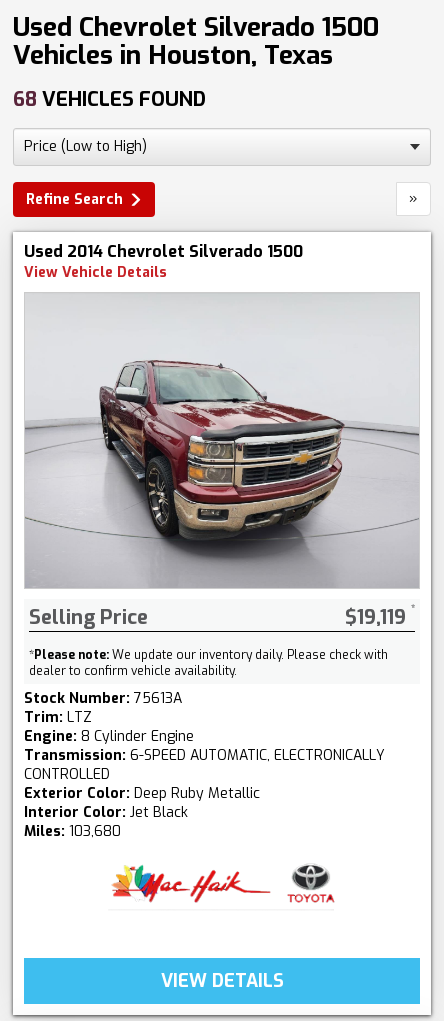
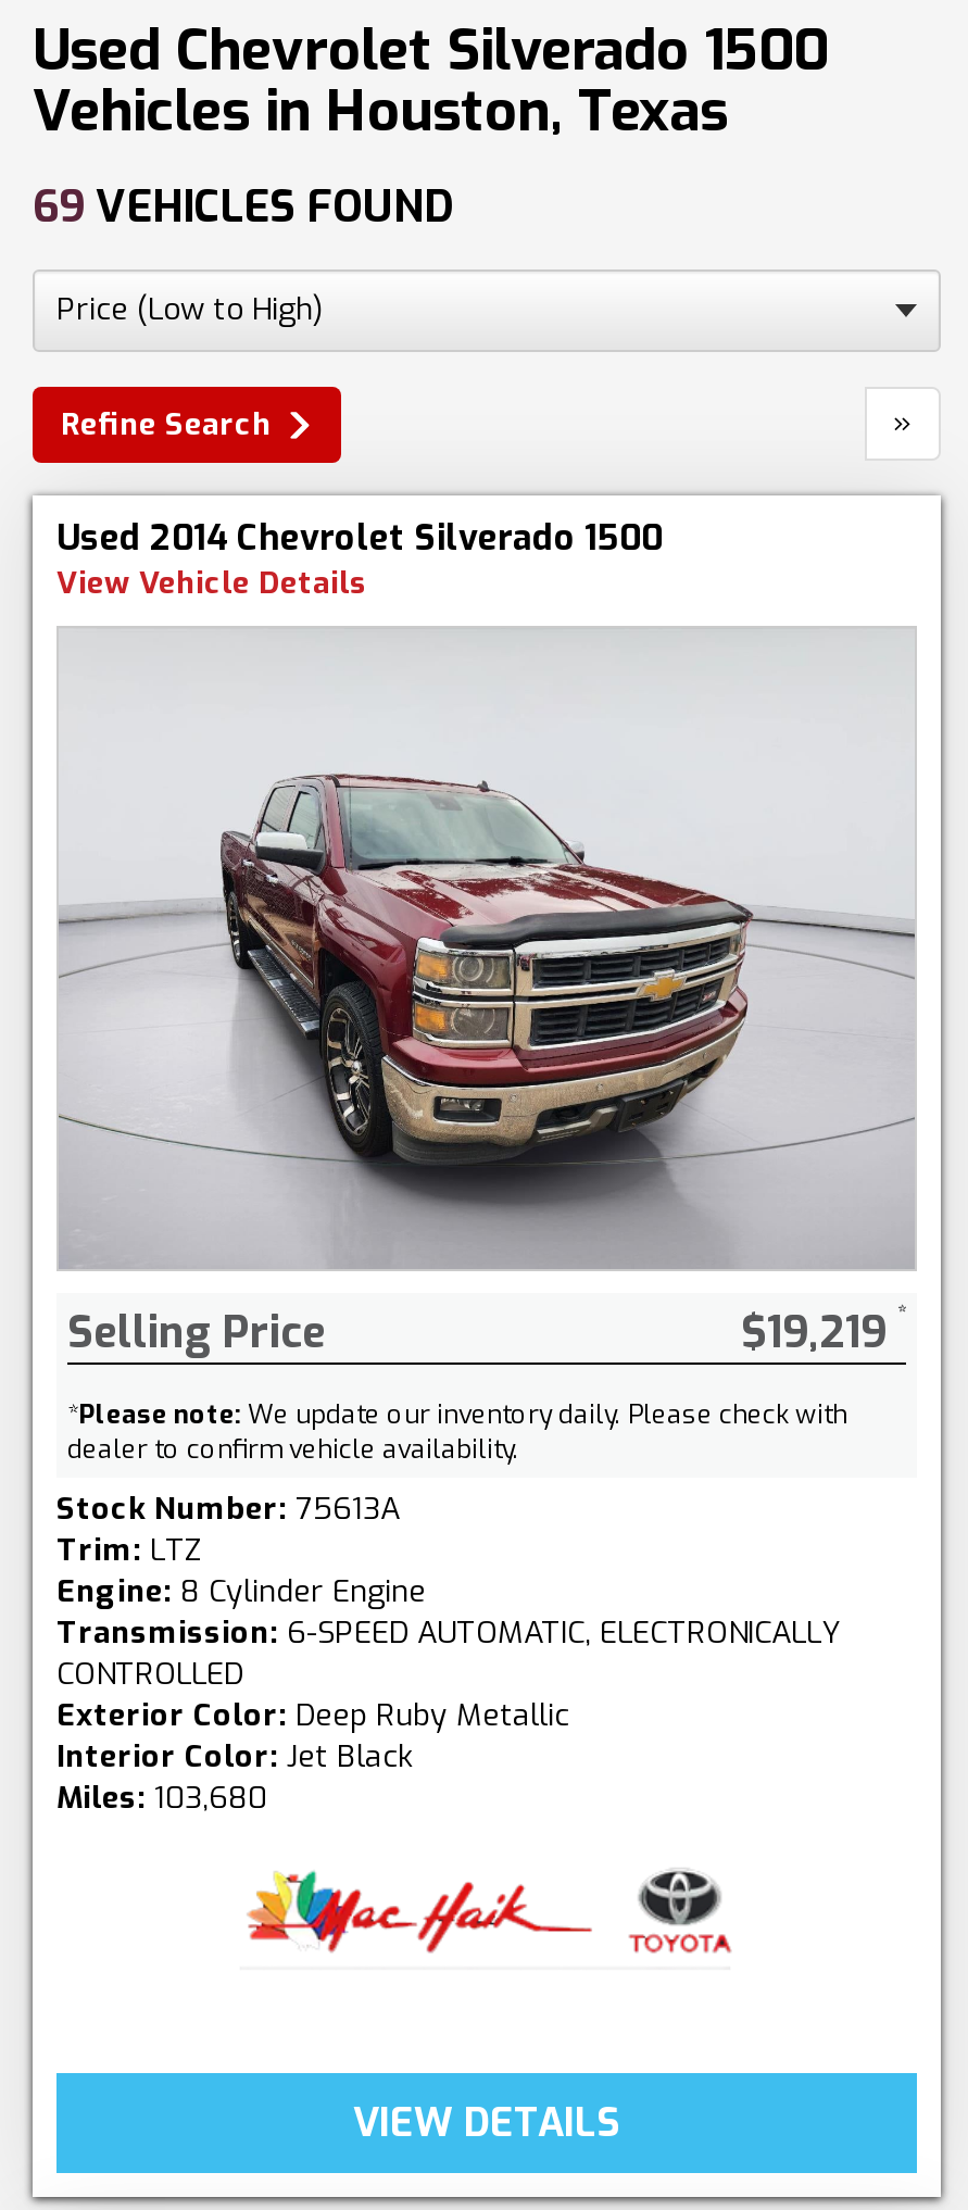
[13,86,206,113] 68 VEHICLES FOUND -> [33,178,452,237] 69 VEHICLES FOUND
[345,604,411,631] $19,119 -> [741,1305,897,1363] $19,219

